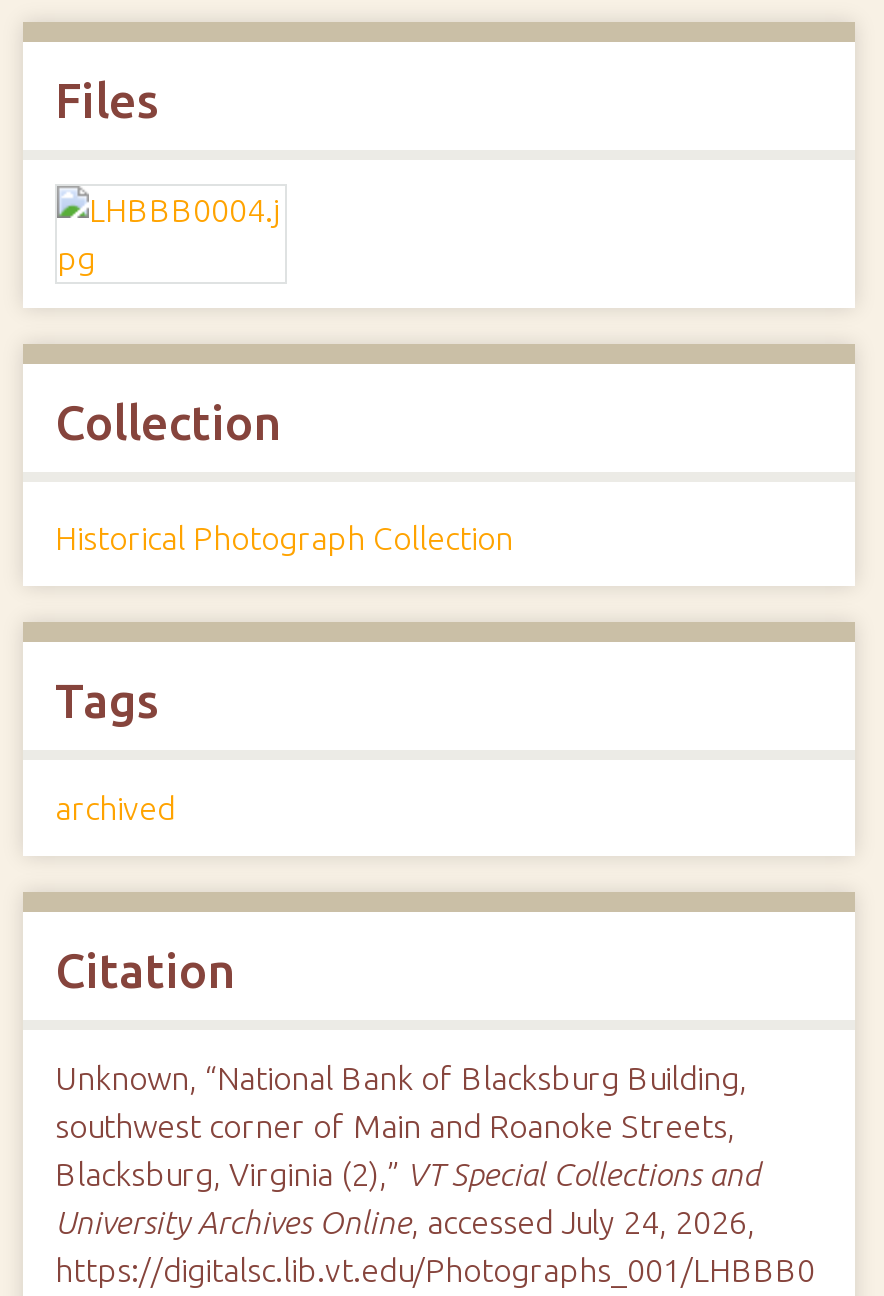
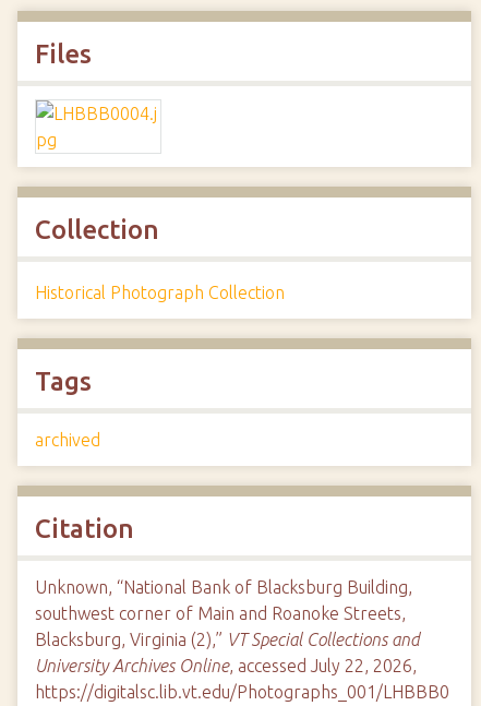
[55,1204,755,1240] University Archives Online, accessed July 24, 2026, -> [35,656,417,675] University Archives Online, accessed July 22, 2026,

